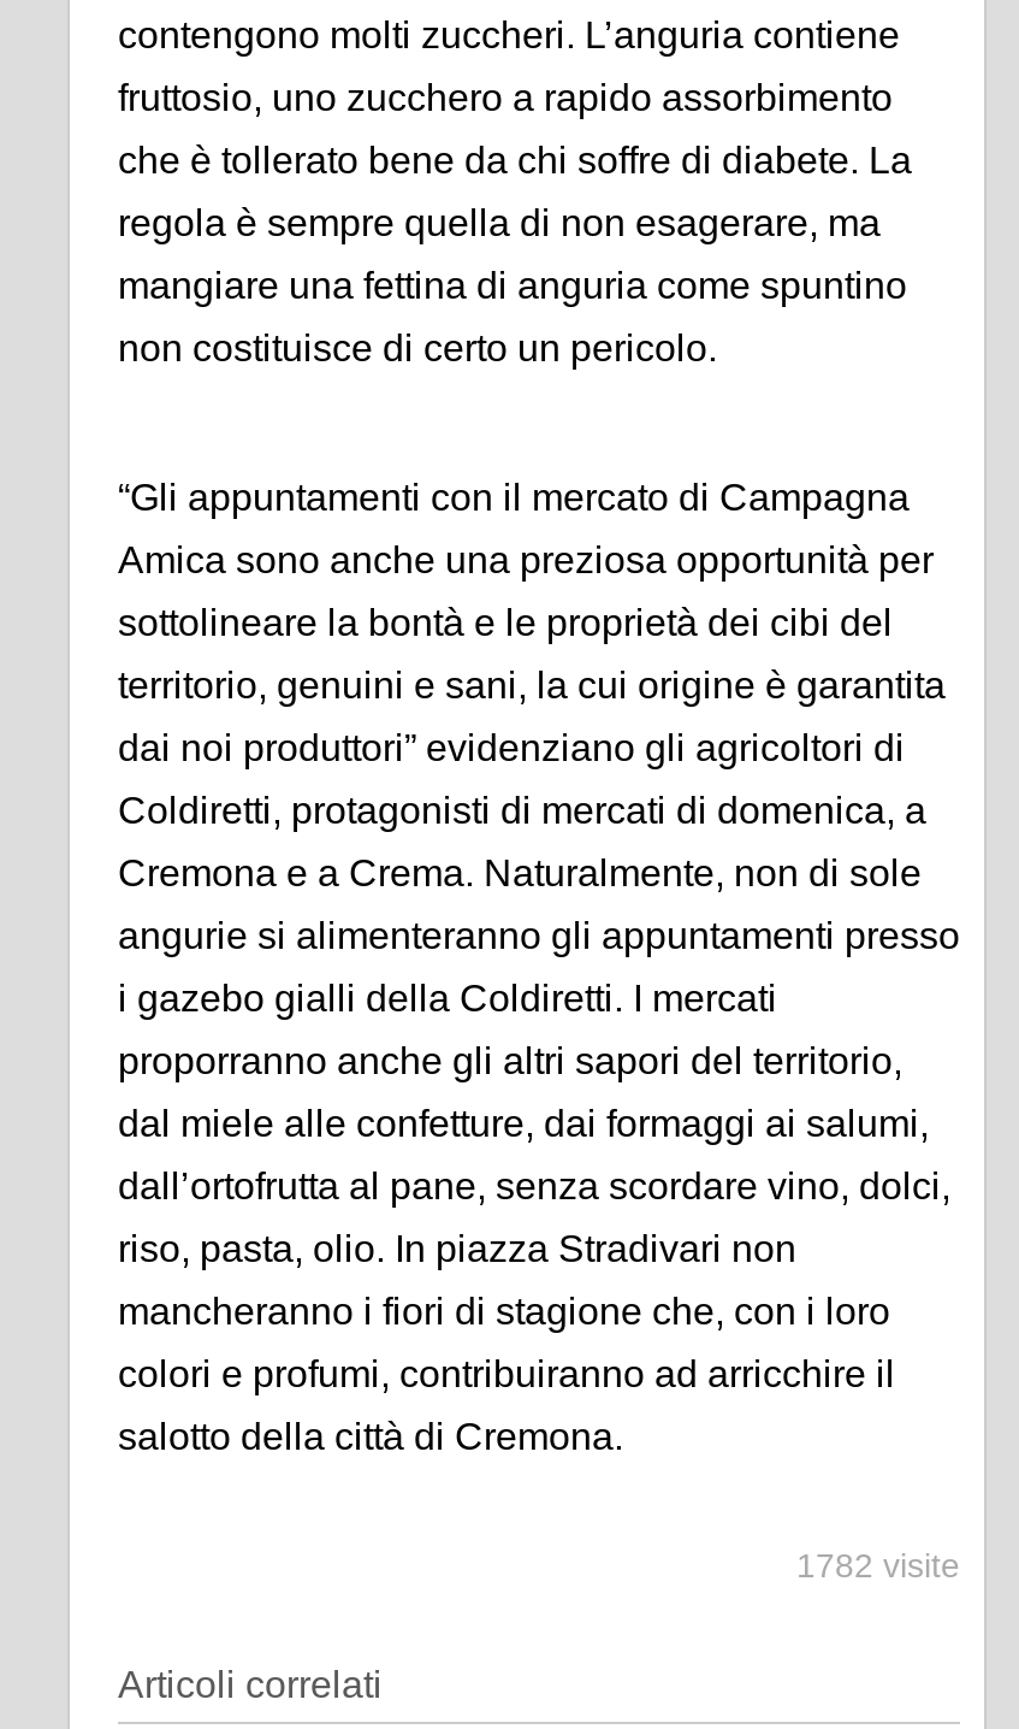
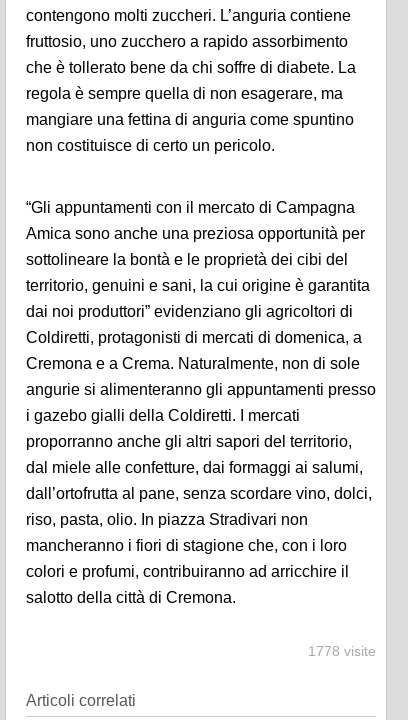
[796,1546,960,1585] 1782 visite -> [308,643,376,659] 1778 visite

